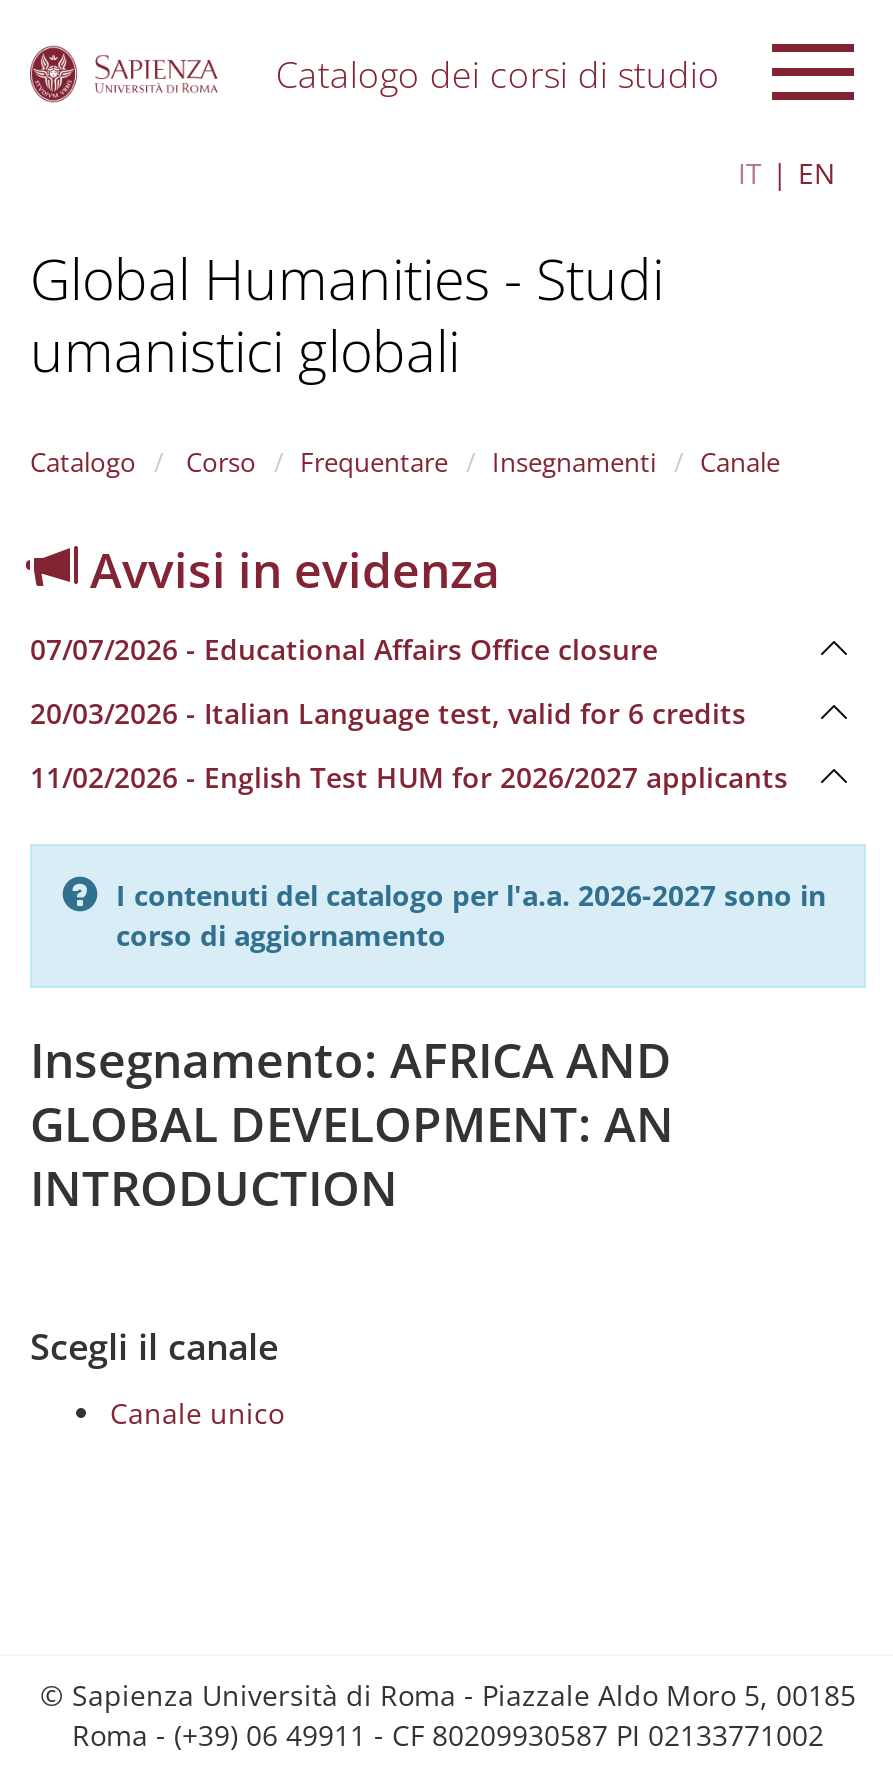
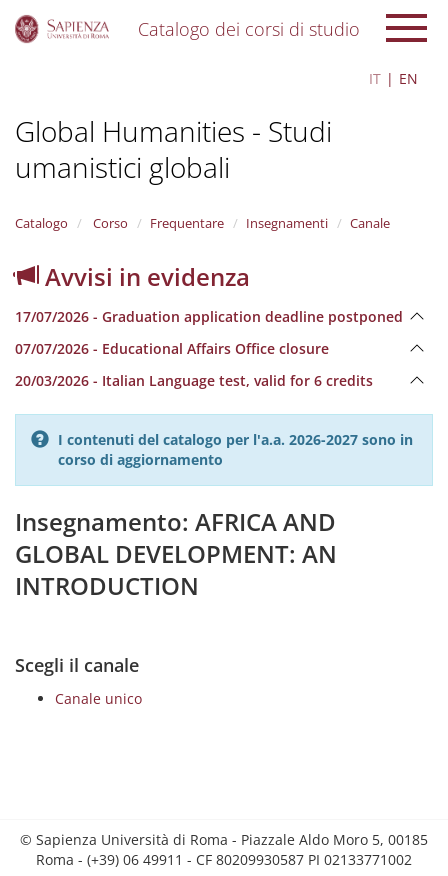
none -> [15,307,403,326] 17/07/2026 - Graduation application deadline postponed
moved [30,630,746,732] -> [15,339,373,390]: 07/07/2026 - Educational Affairs Office closure | 20/03/2026 - Italian Language test, valid for 6 credits
[30,758,788,796] 11/02/2026 - English Test HUM for 2026/2027 applicants -> none

